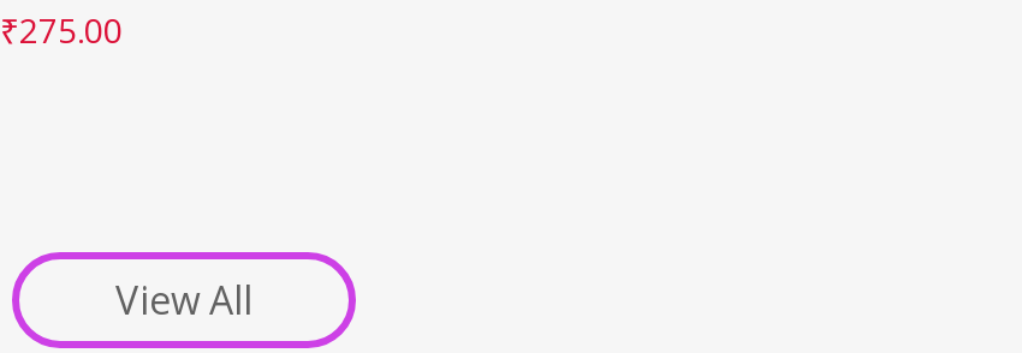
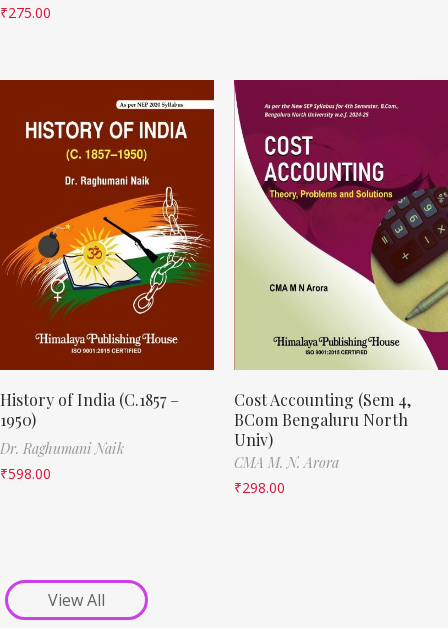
none -> [0,79,215,483] [image] | History of India (C.1857 – | 1950) | Dr. Raghumani Naik | ₹598.00
none -> [233,79,445,497] [image] | Cost Accounting (Sem 4, | BCom Bengaluru North | Univ) | CMA M. N. Arora | ₹298.00

